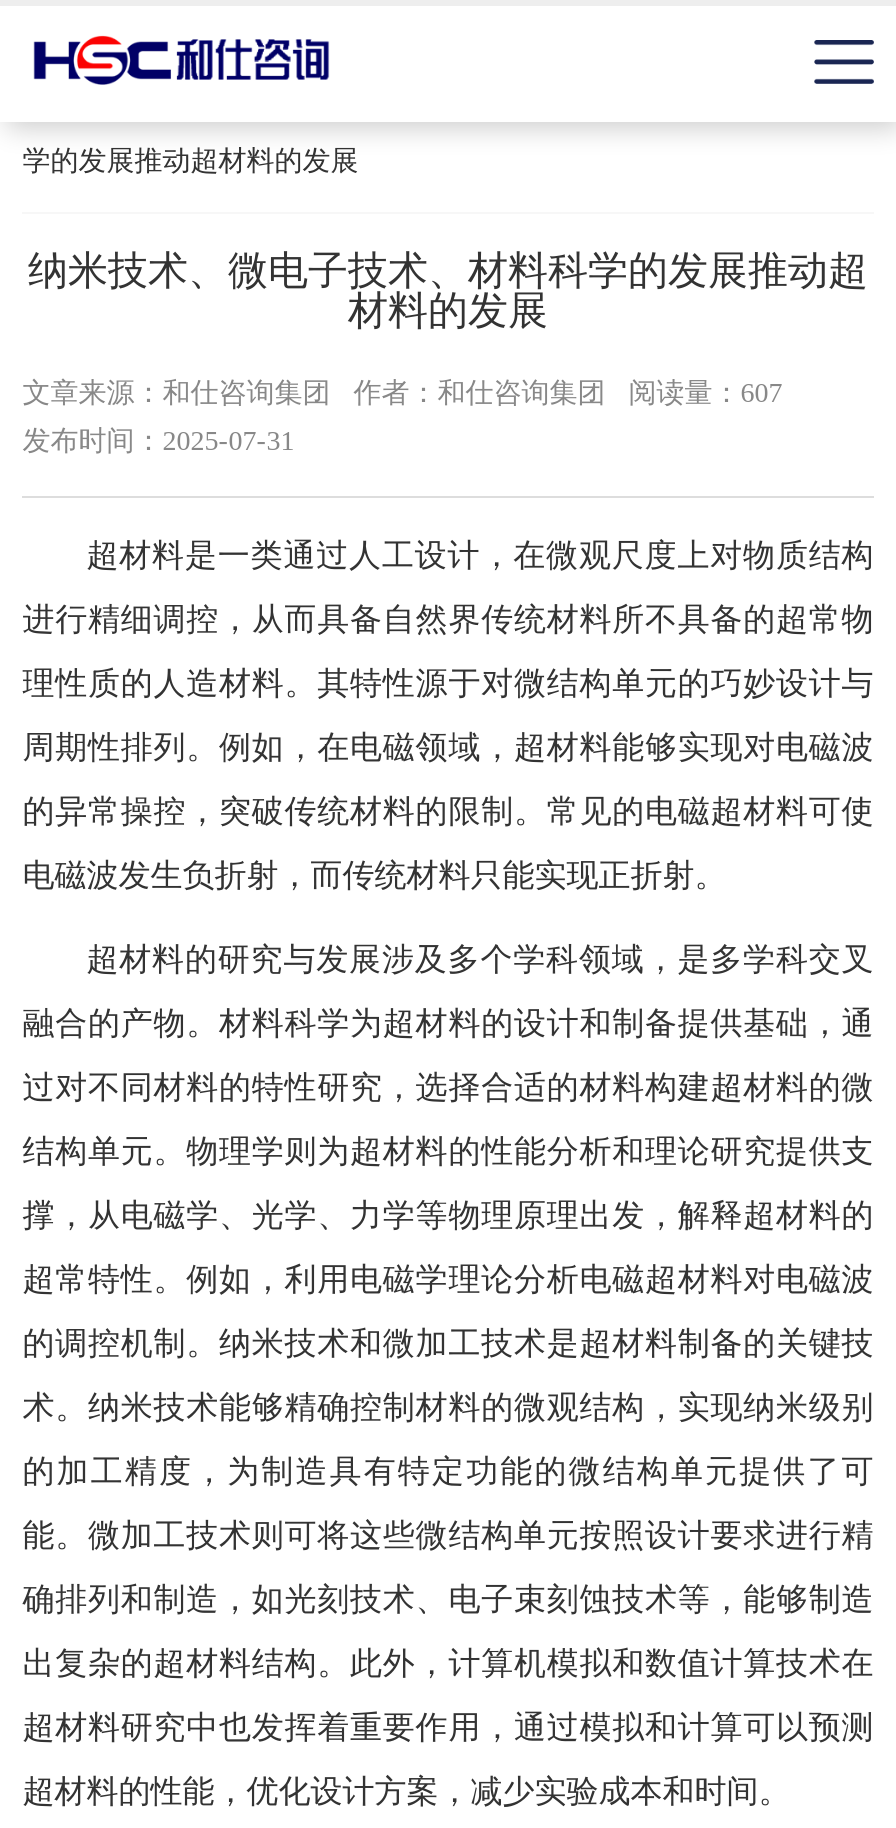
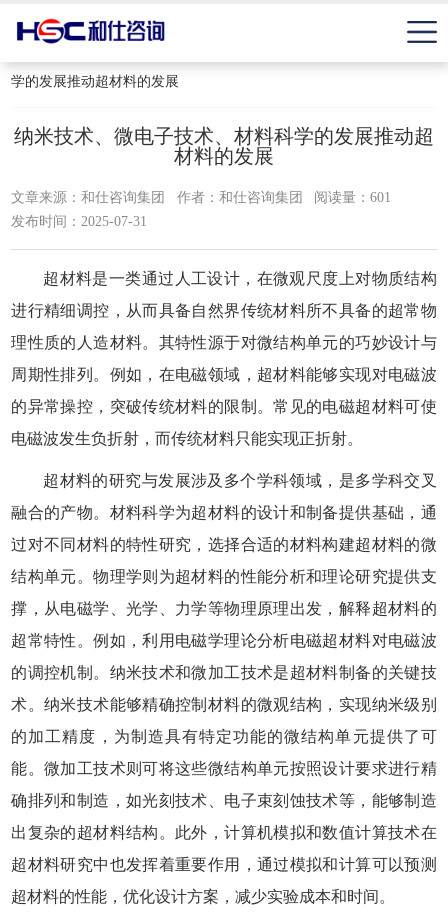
[22,378,782,408] 文章来源：和仕咨询集团 作者：和仕咨询集团 阅读量：607 -> [11,190,391,205] 文章来源：和仕咨询集团 作者：和仕咨询集团 阅读量：601

